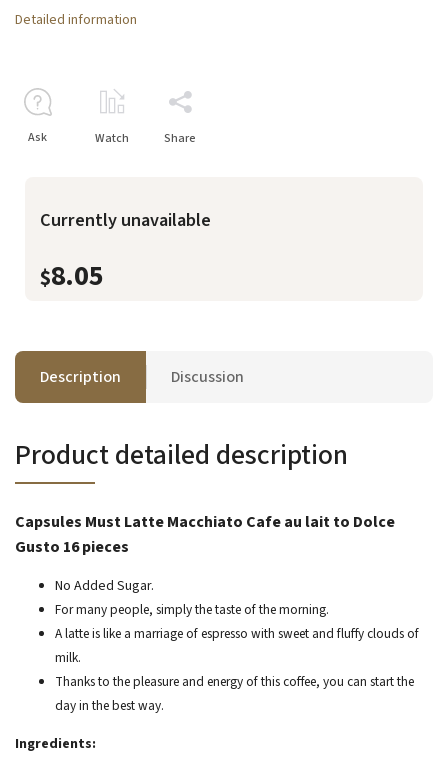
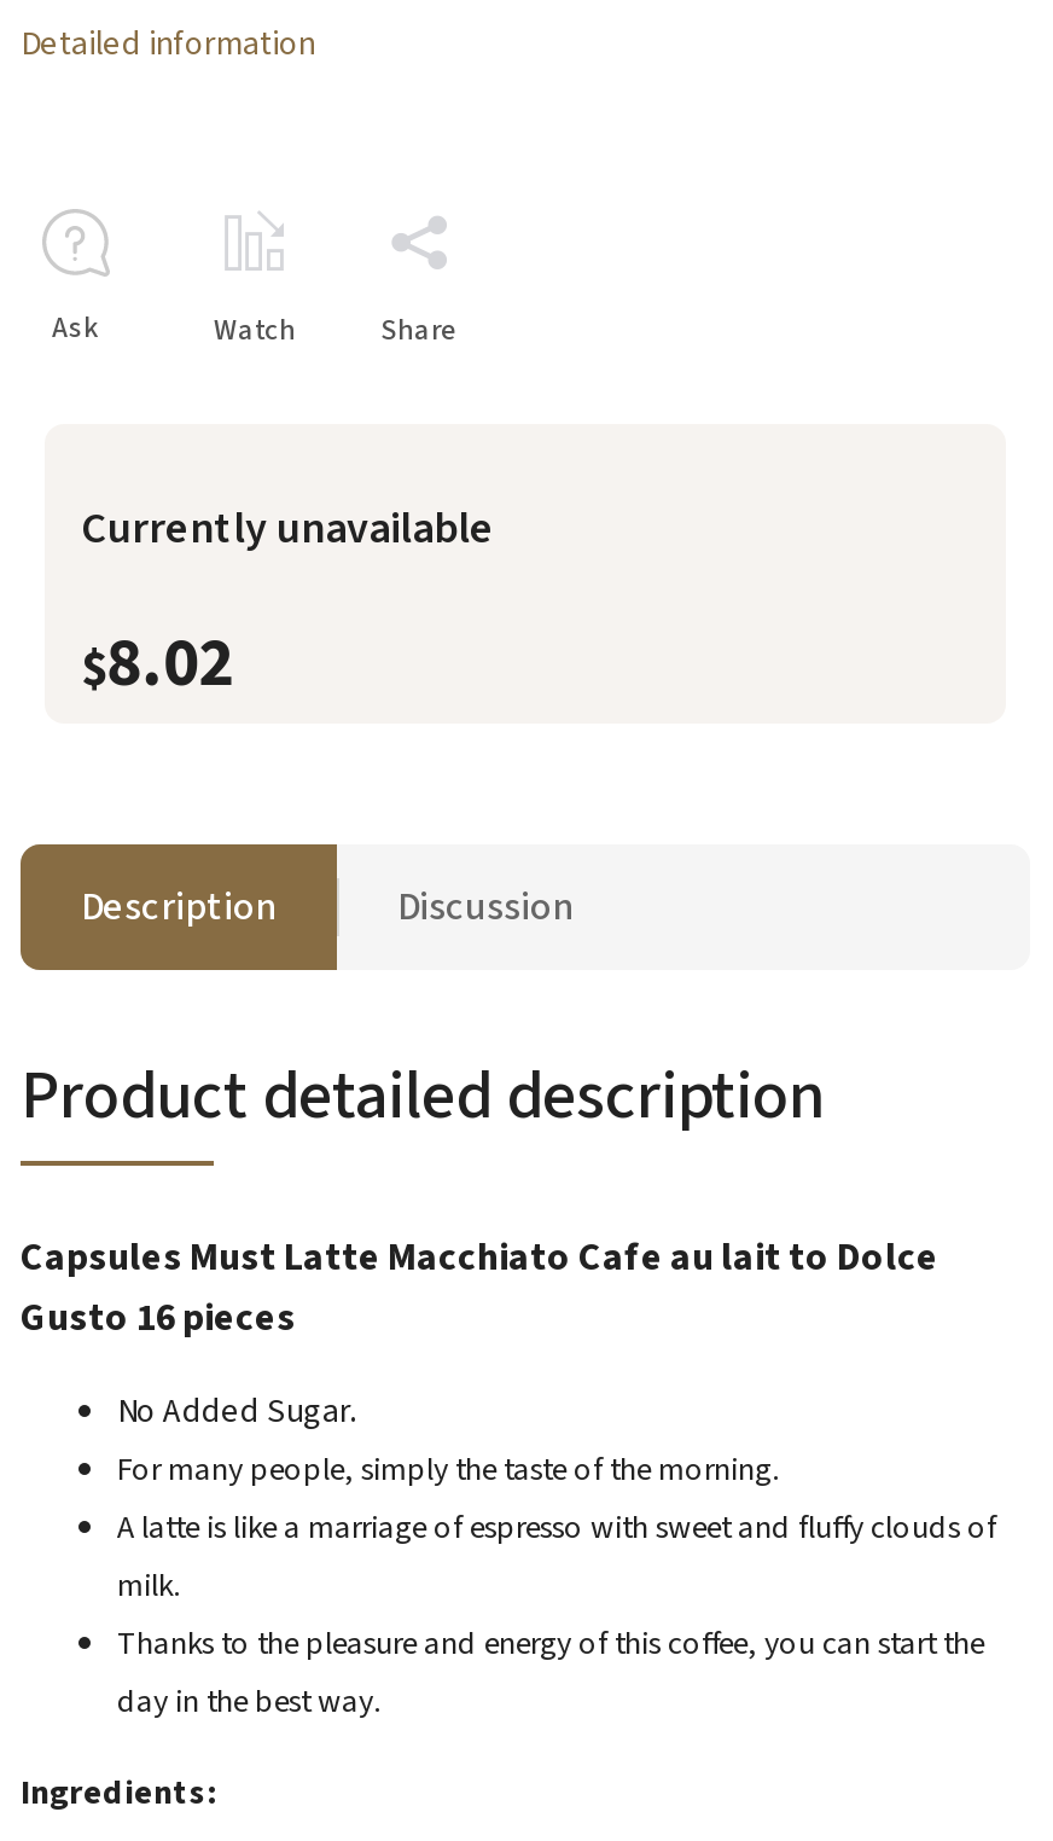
[40,255,103,295] $8.05 -> [81,614,234,710] $8.02

